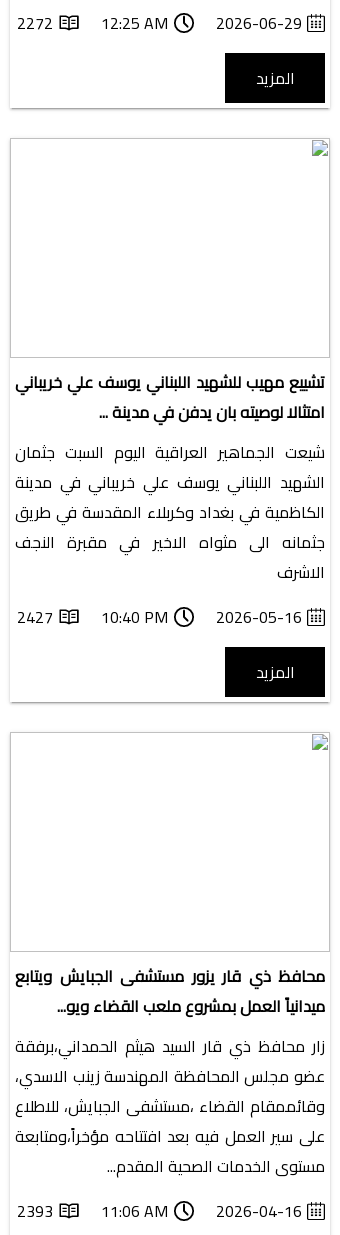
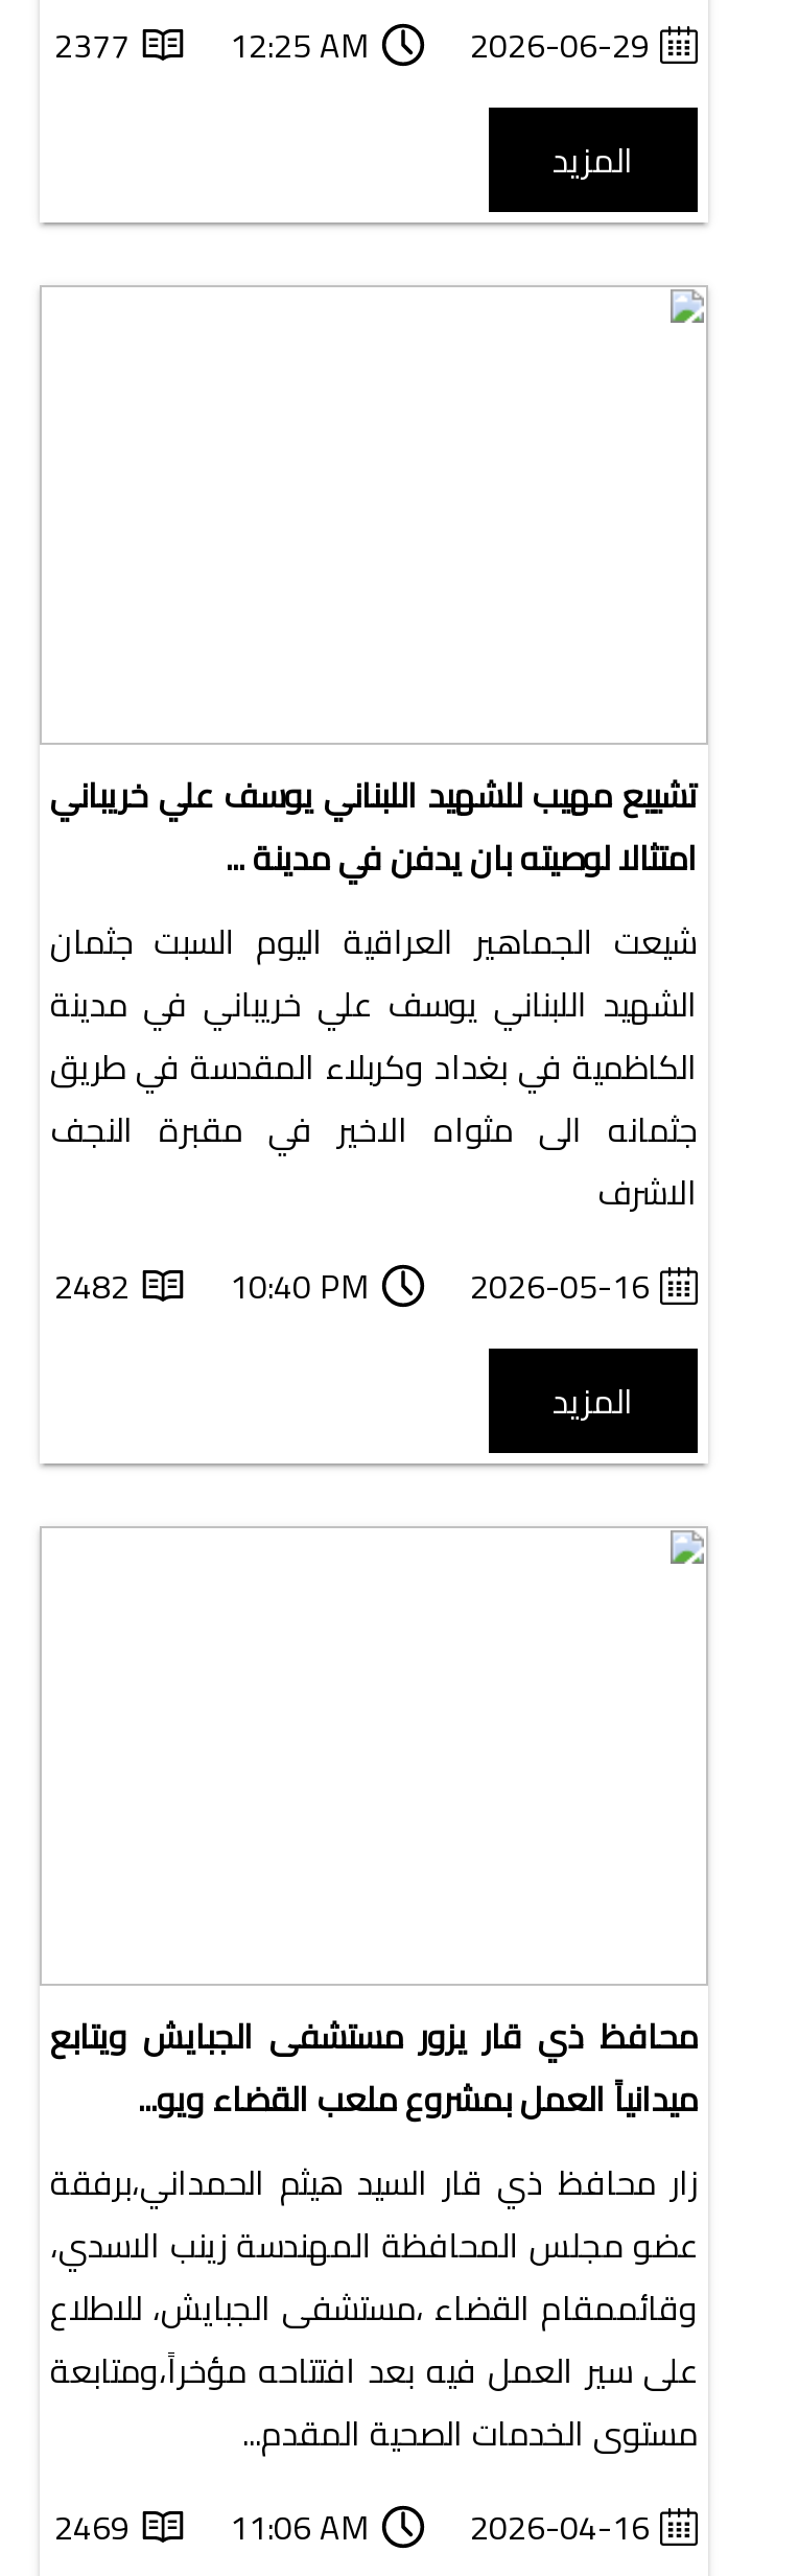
[17,8,302,38] 2272 12:25 AM 2026-06-29 -> [54,14,650,77] 2377 12:25 AM 2026-06-29
[17,602,302,632] 2427 10:40 PM 2026-05-16 -> [54,1255,650,1318] 2482 10:40 PM 2026-05-16
[17,1196,302,1226] 2393 11:06 AM 2026-04-16 -> [54,2496,650,2559] 2469 11:06 AM 2026-04-16

